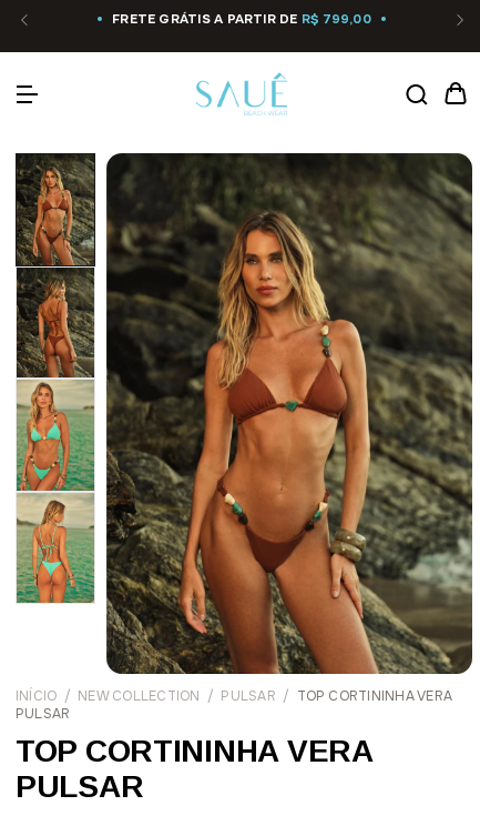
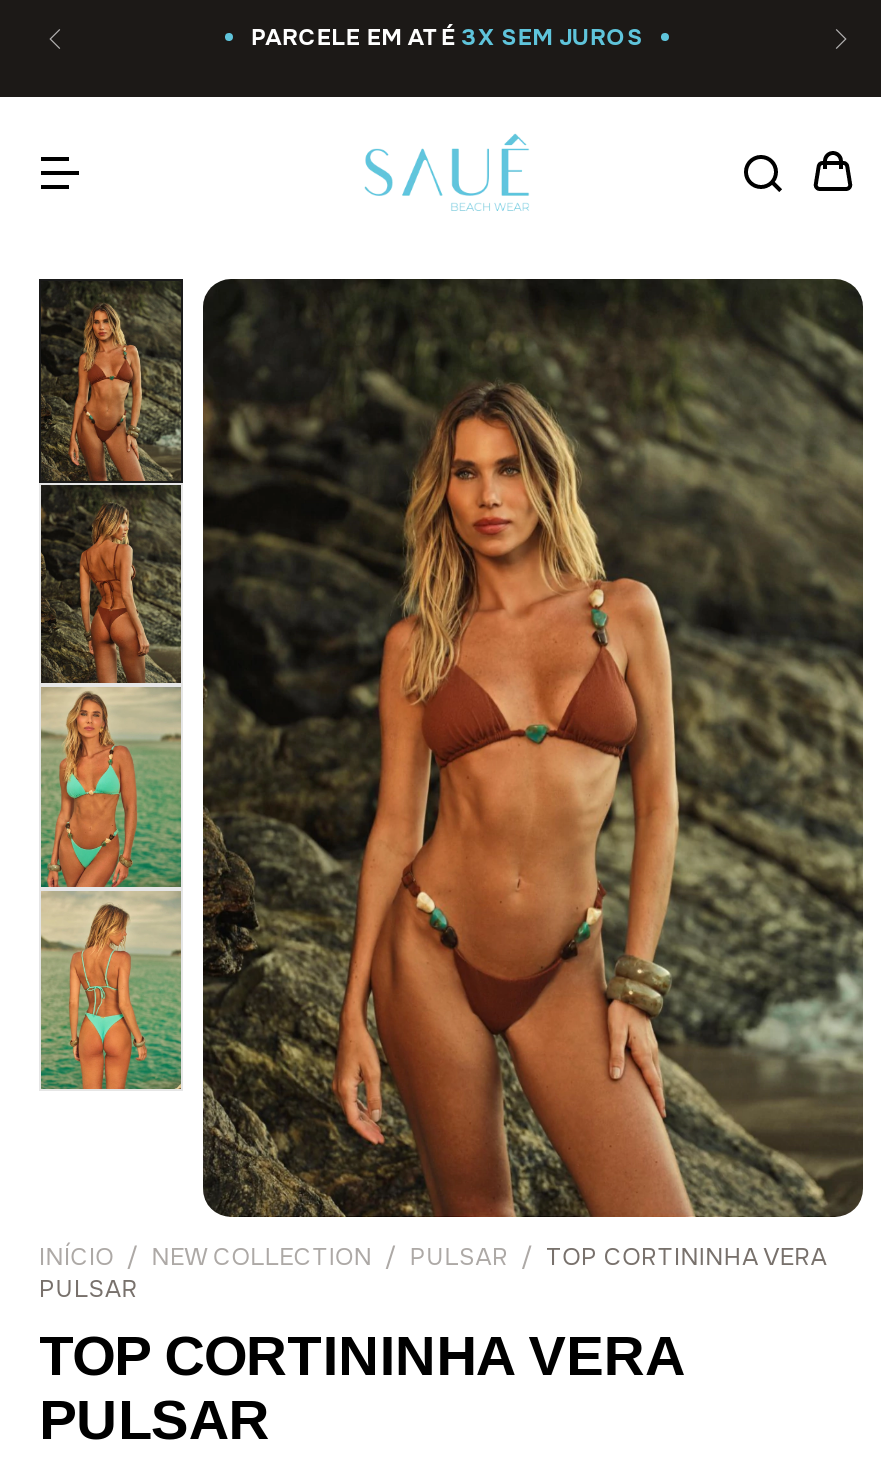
[108,11,371,28] FRETE GRÁTIS A PARTIR DE R$ 799,00 -> [244,23,643,53] PARCELE EM ATÉ 3X SEM JUROS

